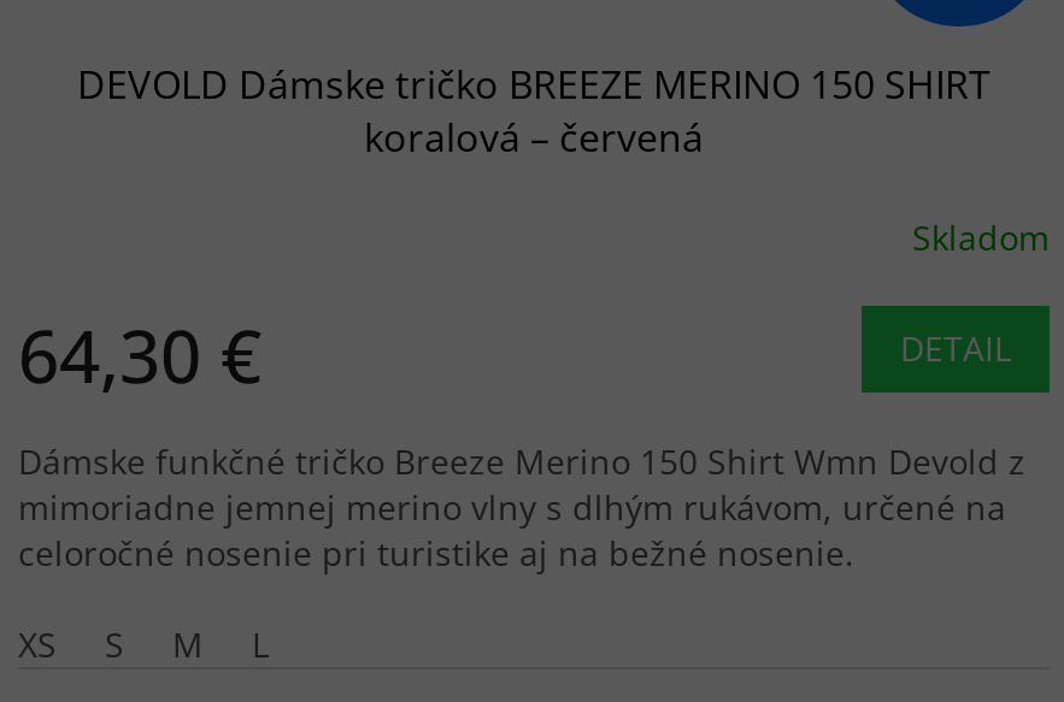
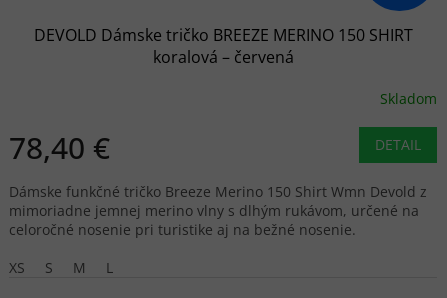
[18,306,261,405] 64,30 € -> [9,127,110,168] 78,40 €

